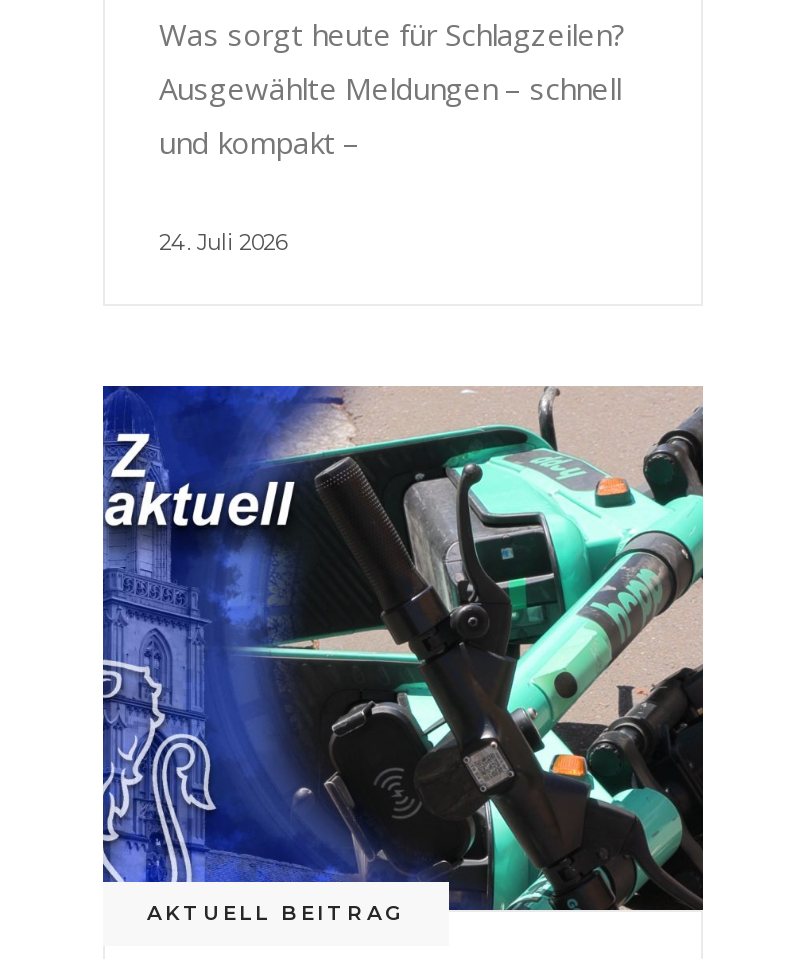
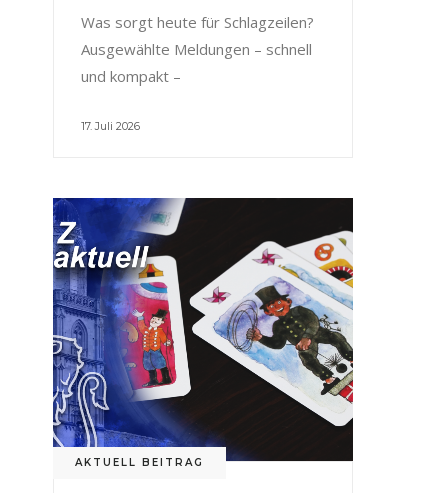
[159,227,287,255] 24. Juli 2026 -> [81,119,140,133] 17. Juli 2026
[107,383,705,913] [image] -> [102,197,354,462] [image]

